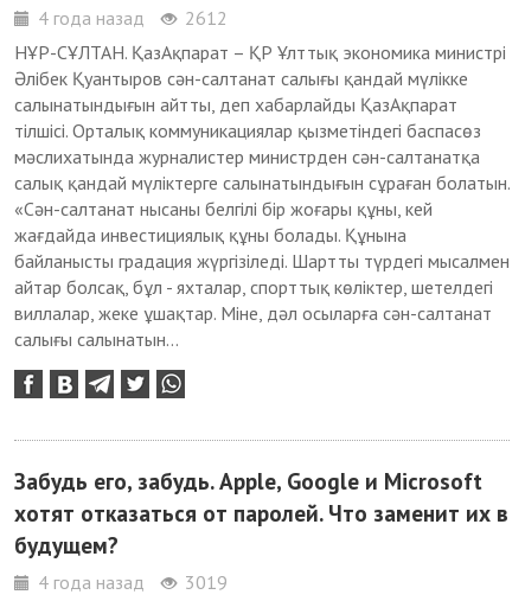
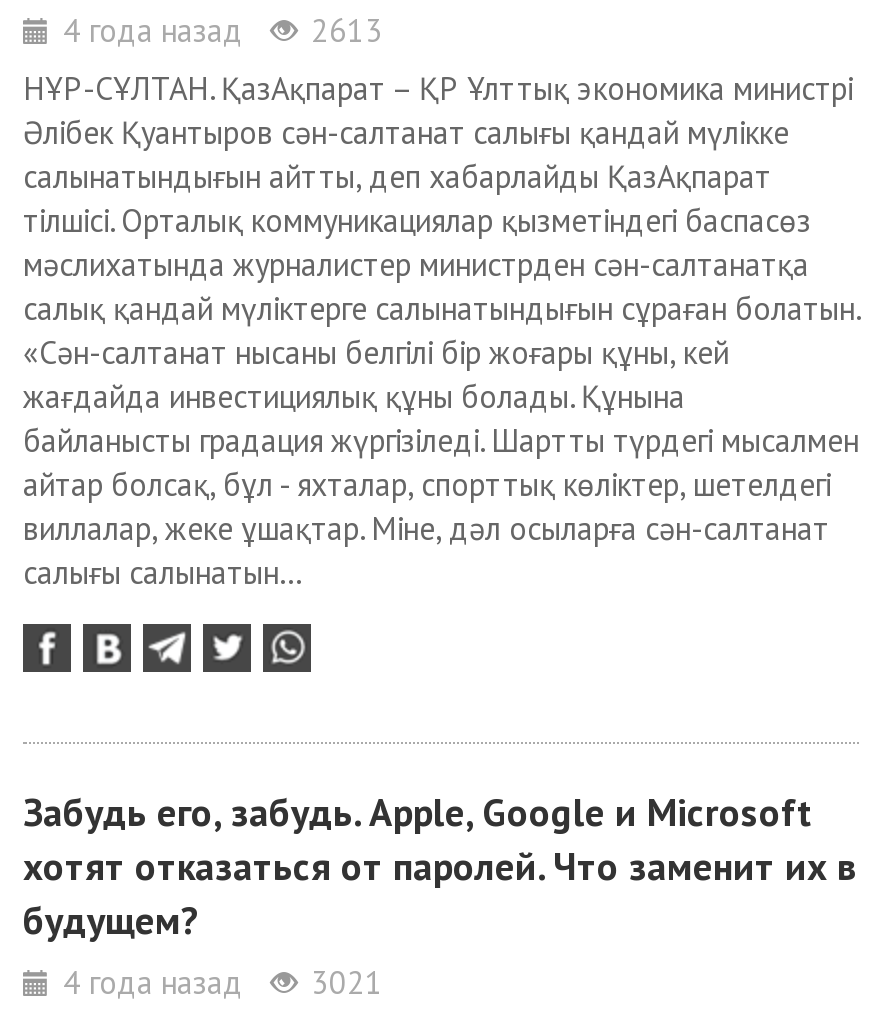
[33,6,228,30] 4 года назад 2612 -> [55,10,383,50] 4 года назад 2613
[33,570,228,594] 4 года назад 3019 -> [55,962,383,1002] 4 года назад 3021

